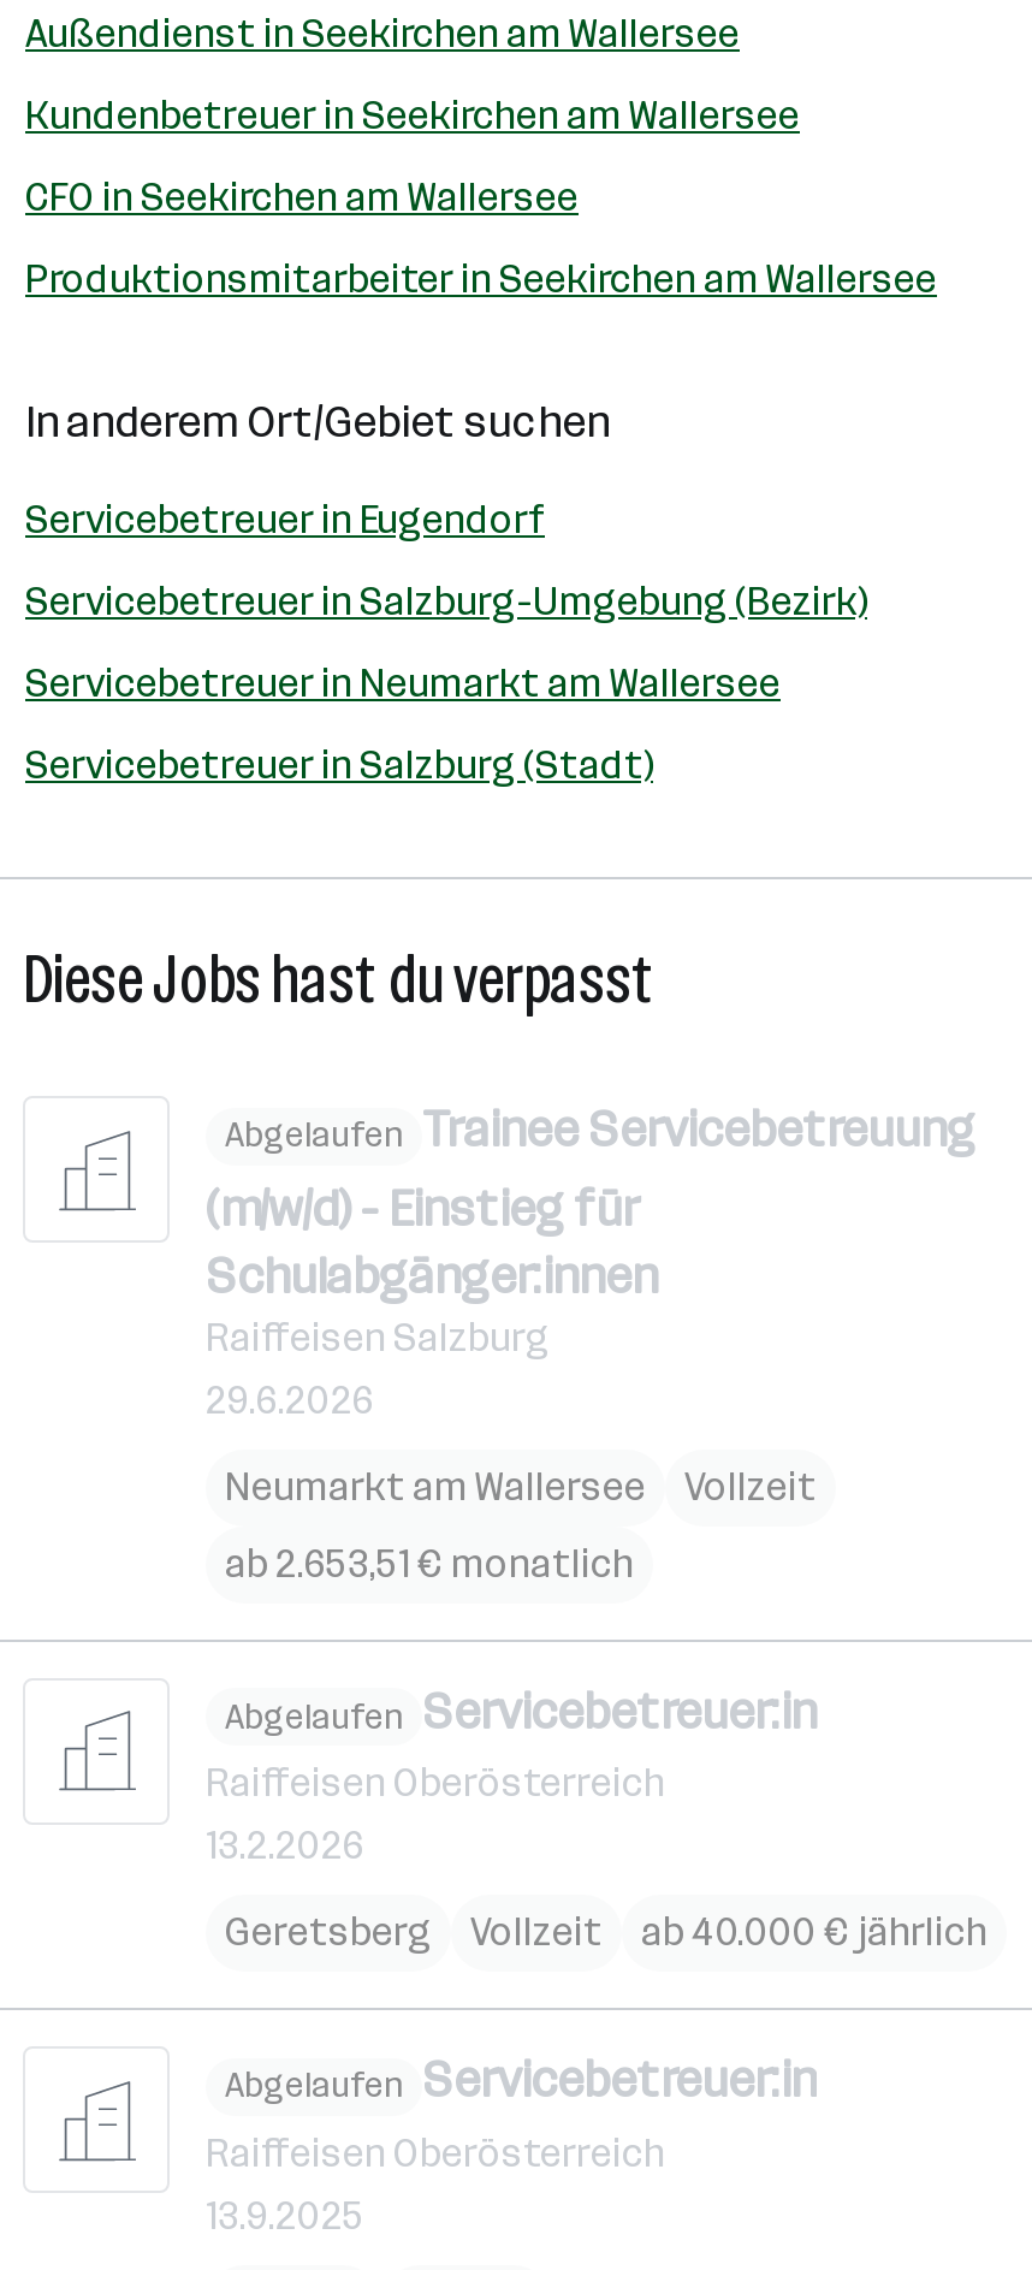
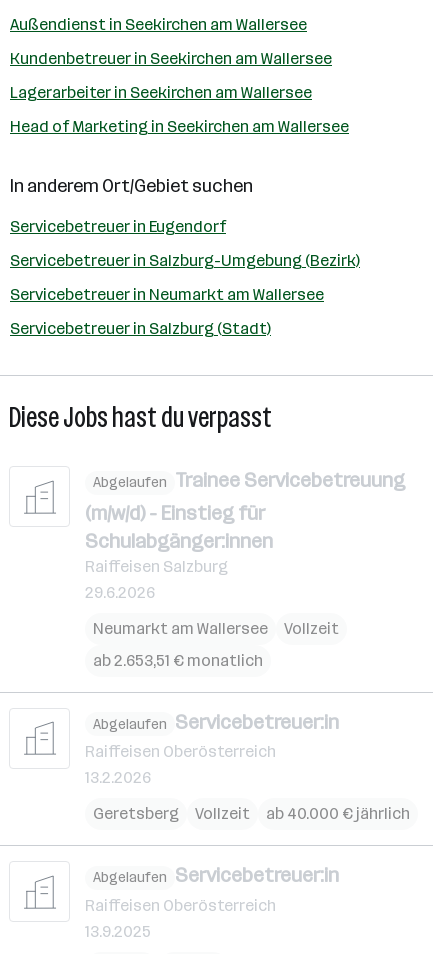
[25,174,579,220] CFO in Seekirchen am Wallersee -> [10,83,312,102] Lagerarbeiter in Seekirchen am Wallersee
[25,256,937,302] Produktionsmitarbeiter in Seekirchen am Wallersee -> [10,117,349,136] Head of Marketing in Seekirchen am Wallersee

